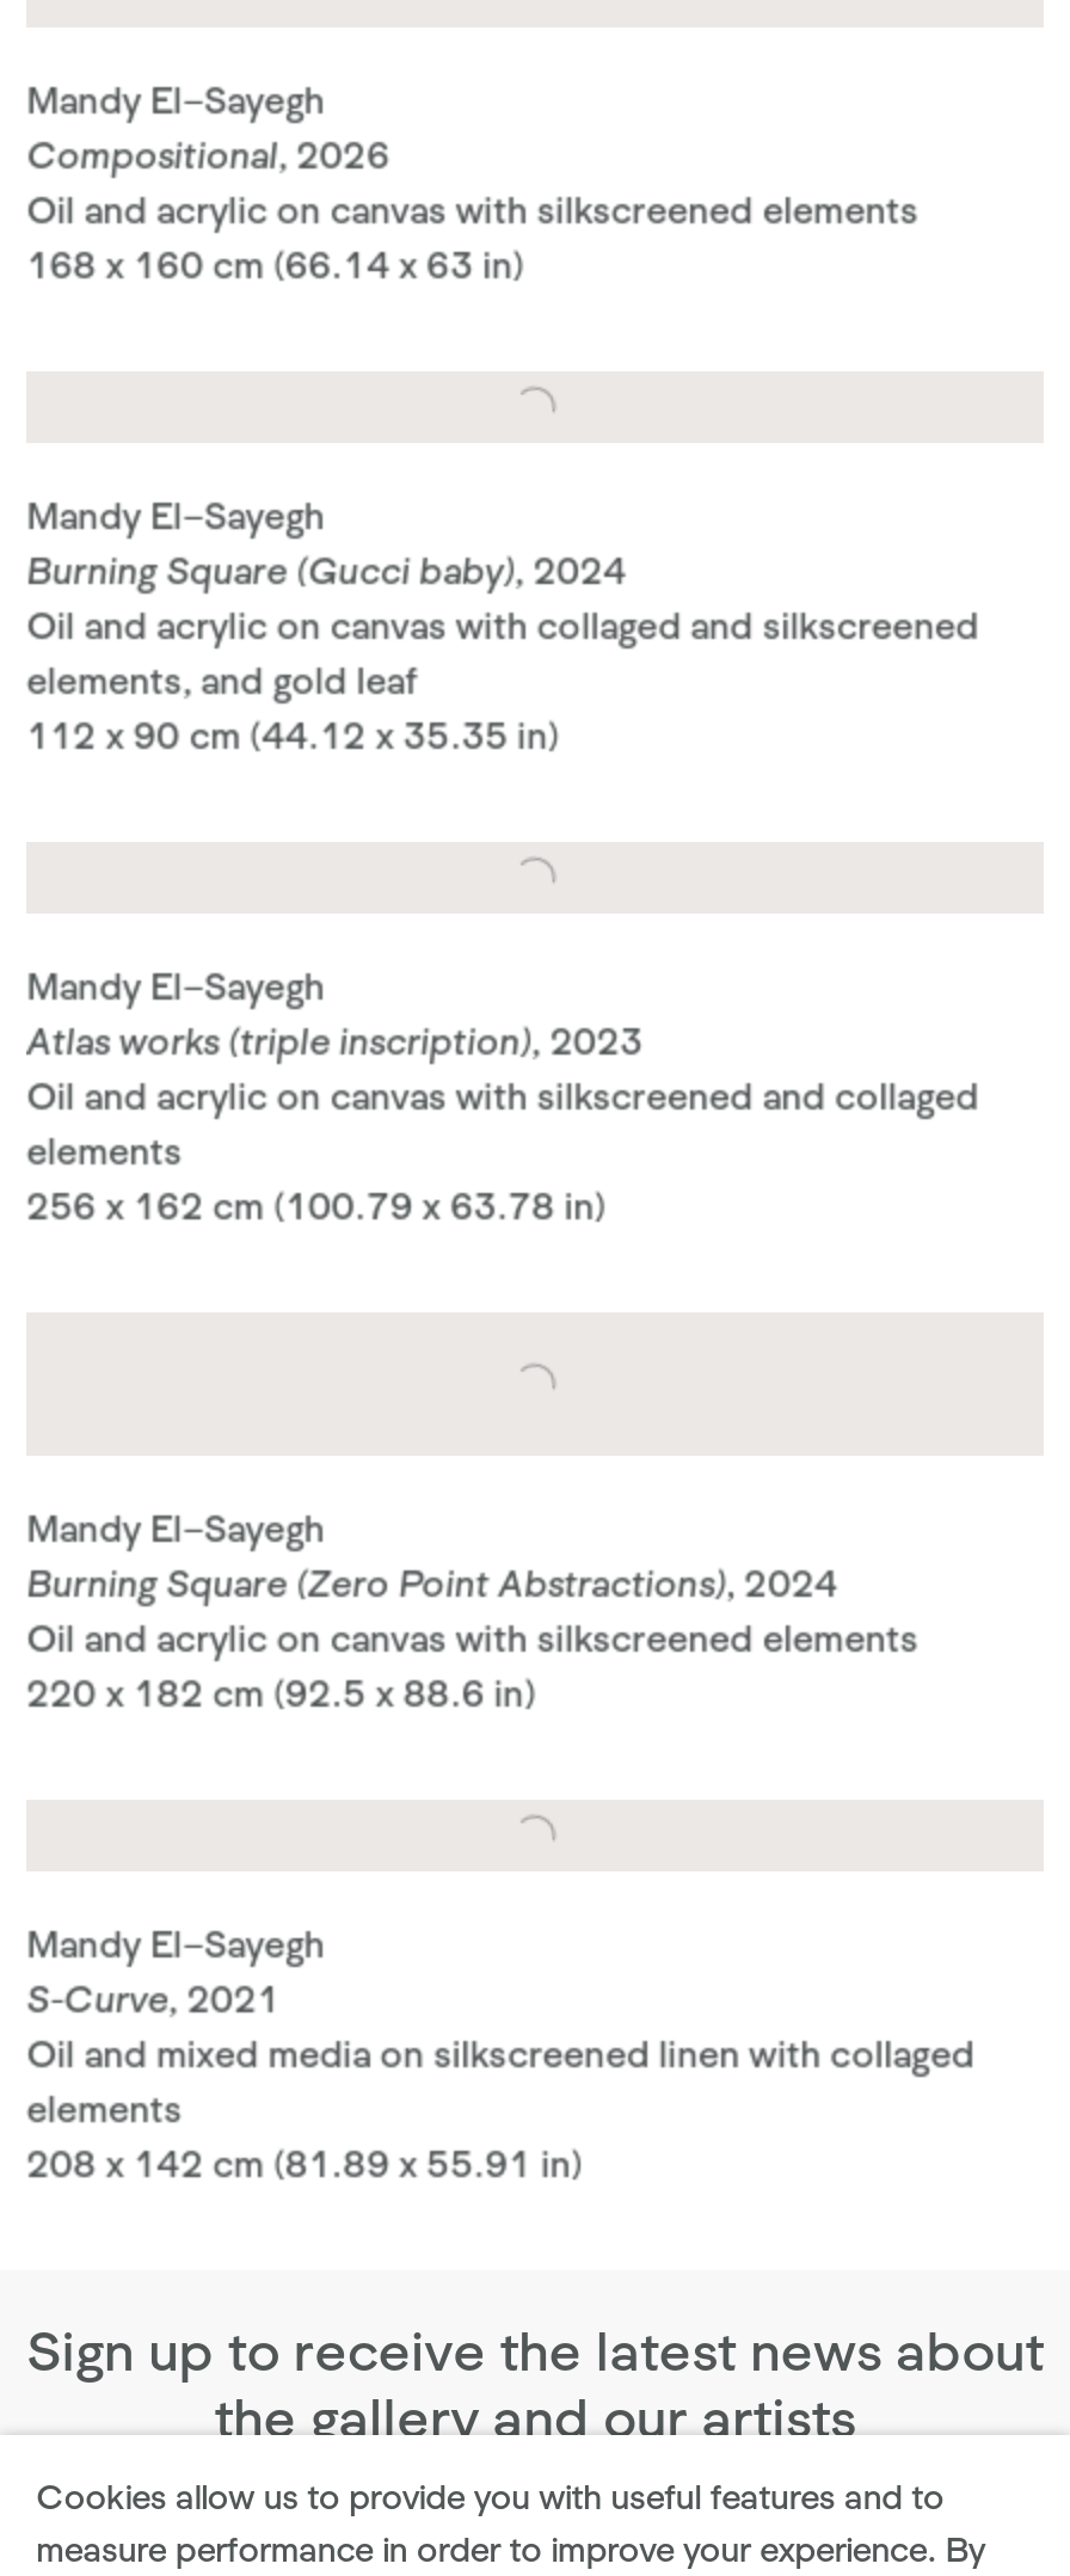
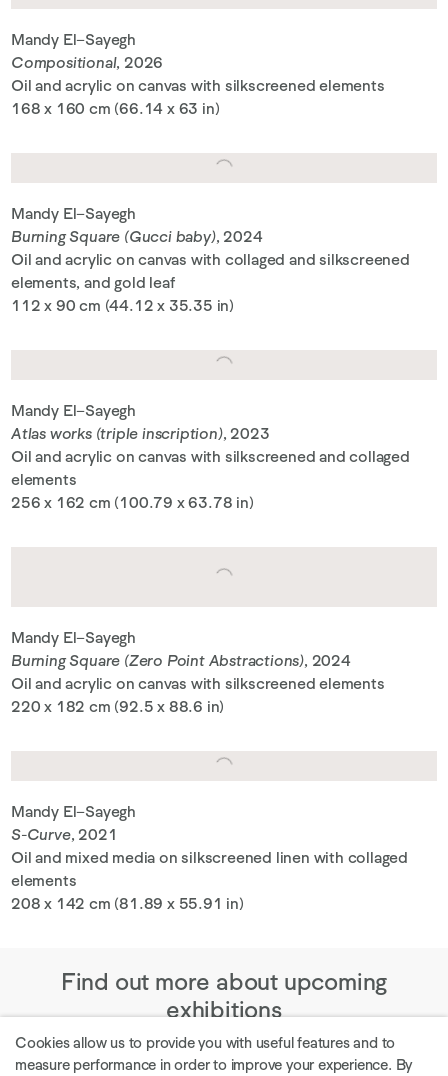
[26,2318,1044,2449] Sign up to receive the latest news about | the gallery and our artists -> [61,968,387,1023] Find out more about upcoming | exhibitions

